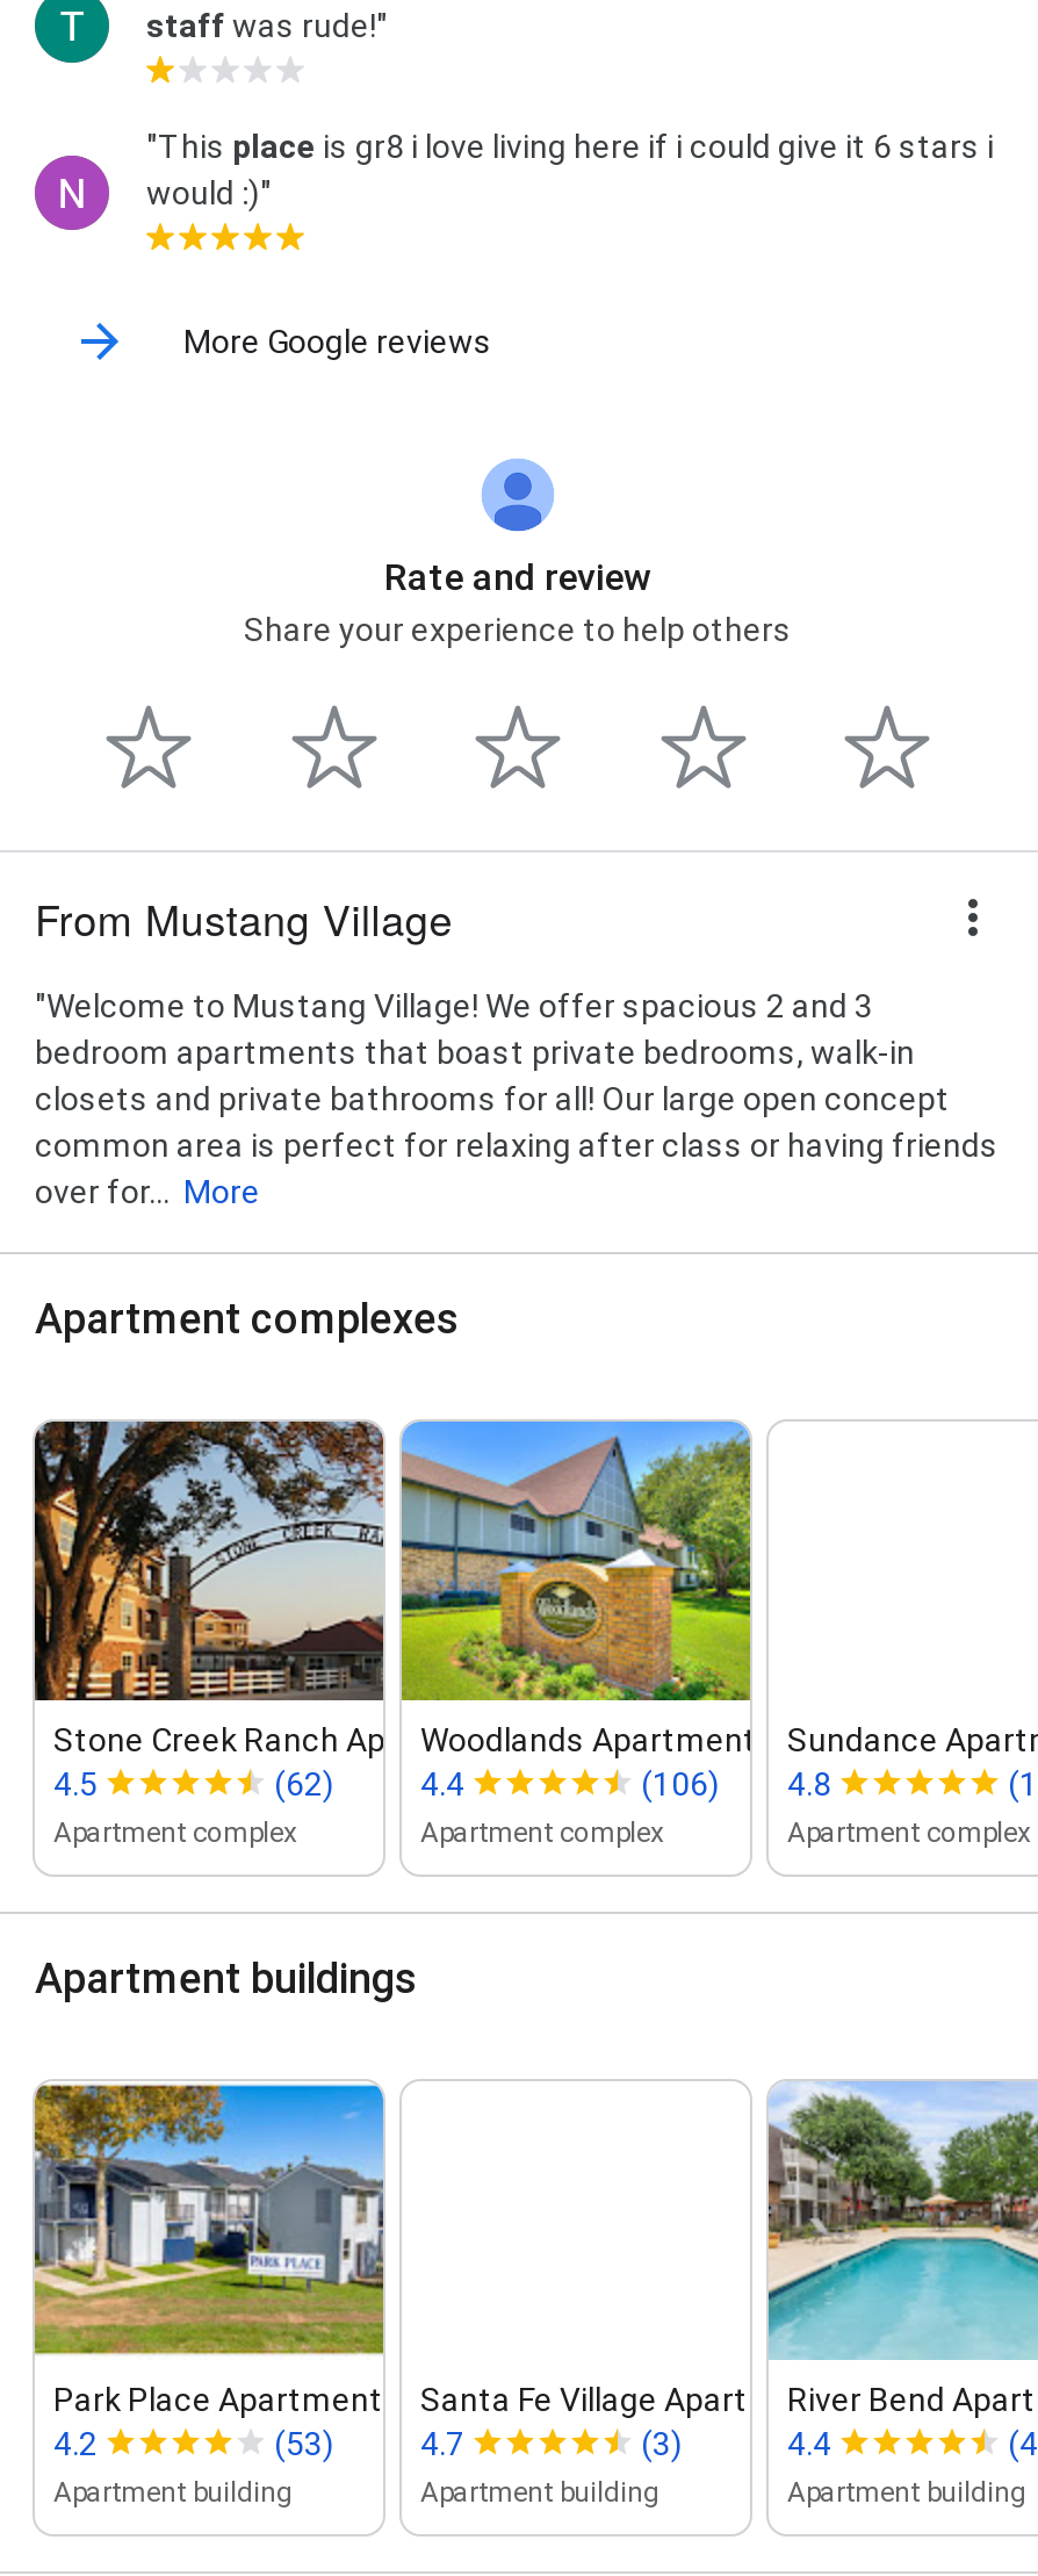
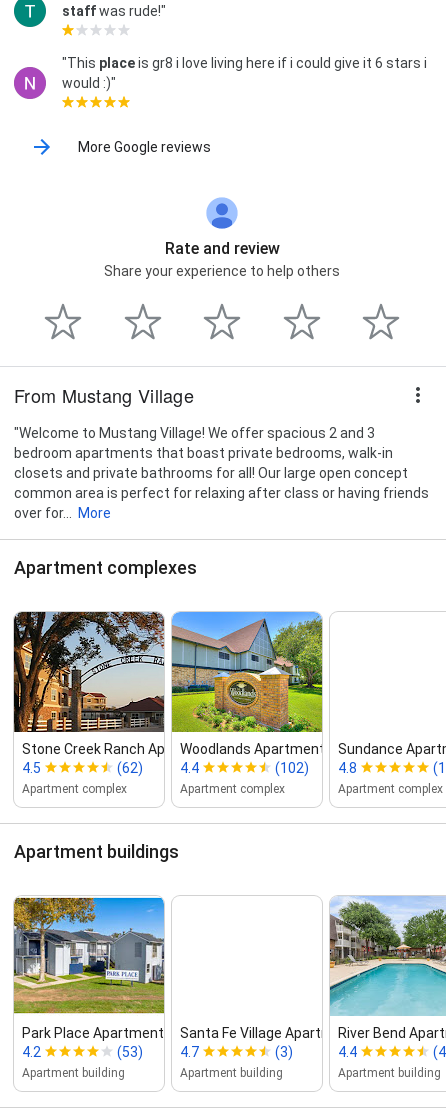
[641,1765,831,1802] (106) 4.8 -> [275,760,357,776] (102) 4.8

